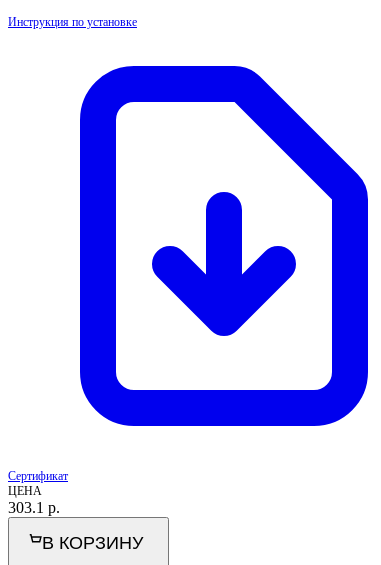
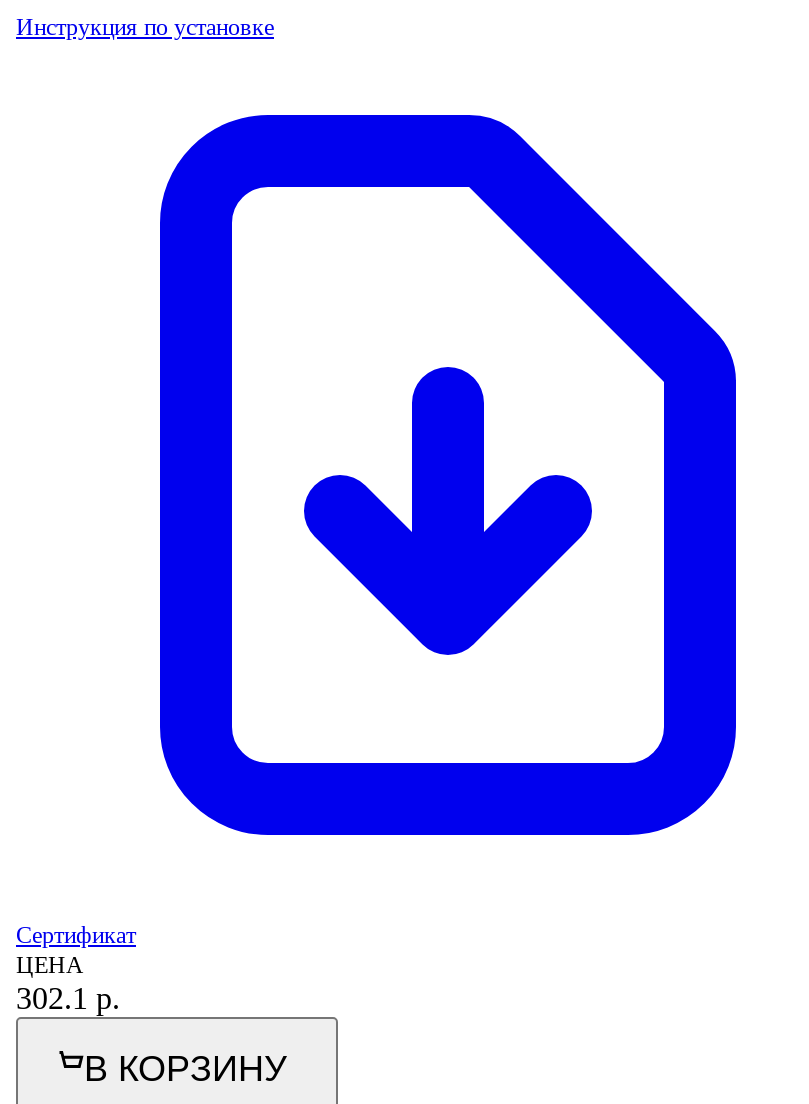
[8,499,60,516] 303.1 р. -> [16,981,120,1015] 302.1 р.

